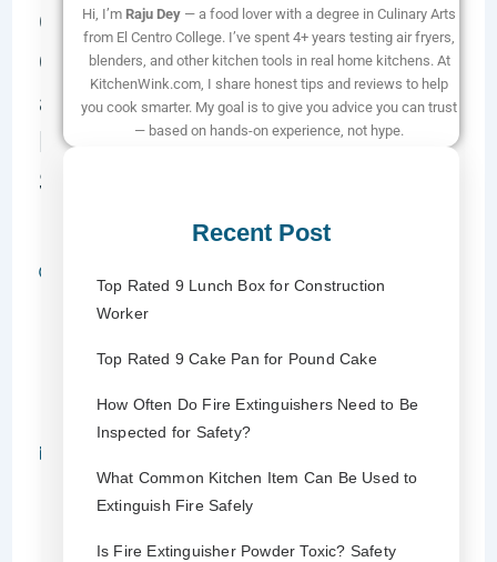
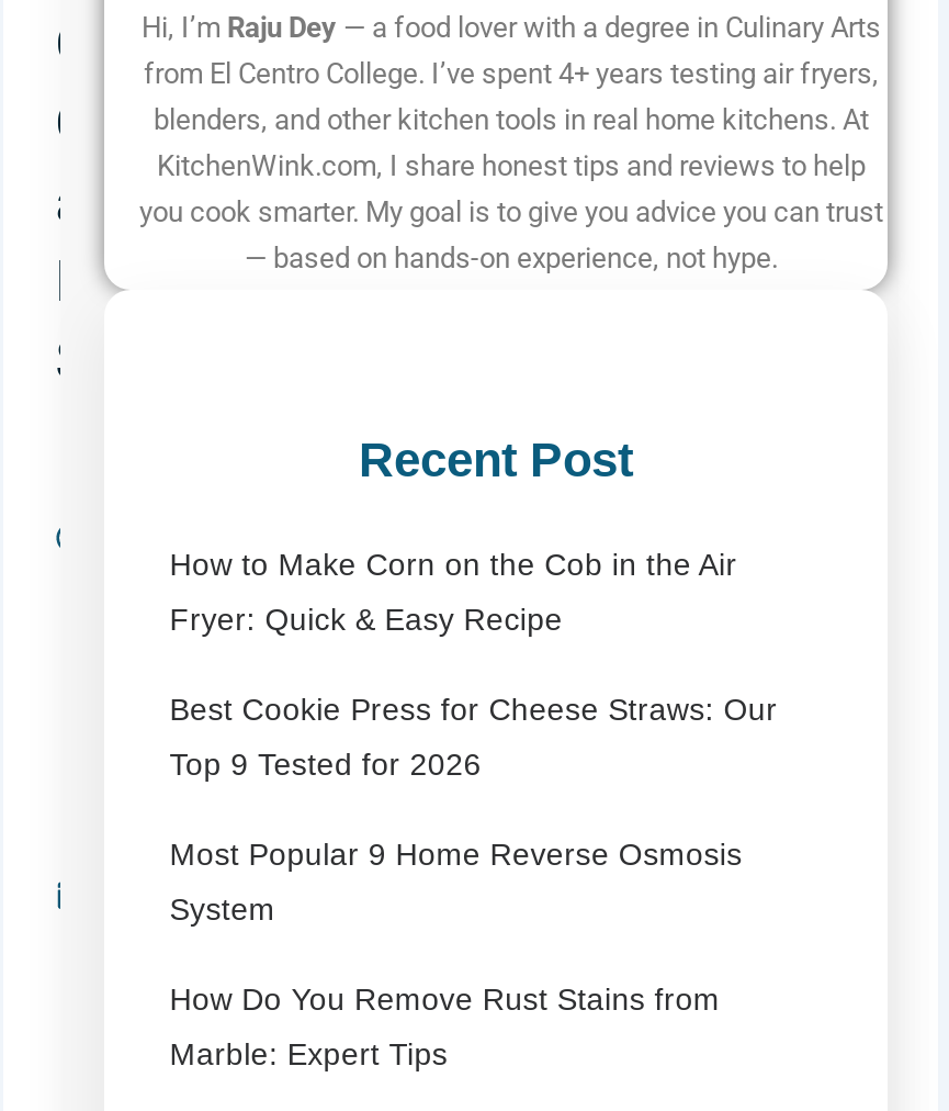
[96,277,385,294] Top Rated 9 Lunch Box for Construction -> [170,547,737,582] How to Make Corn on the Cob in the Air
[96,304,149,322] Worker -> [170,602,563,637] Fryer: Quick & Easy Recipe
[96,350,377,368] Top Rated 9 Cake Pan for Pound Cake -> [170,692,777,727] Best Cookie Press for Cheese Straws: Our
[96,395,418,413] How Often Do Fire Extinguishers Need to Be -> [170,747,482,782] Top 9 Tested for 2026
[96,423,251,441] Inspected for Safety? -> [170,837,742,872] Most Popular 9 Home Reverse Osmosis
[96,469,418,486] What Common Kitchen Item Can Be Used to -> [170,891,275,927] System
[96,496,253,514] Extinguish Fire Safely -> [170,981,720,1017] How Do You Remove Rust Stains from
[96,542,396,560] Is Fire Extinguisher Powder Toxic? Safety -> [170,1036,448,1071] Marble: Expert Tips

